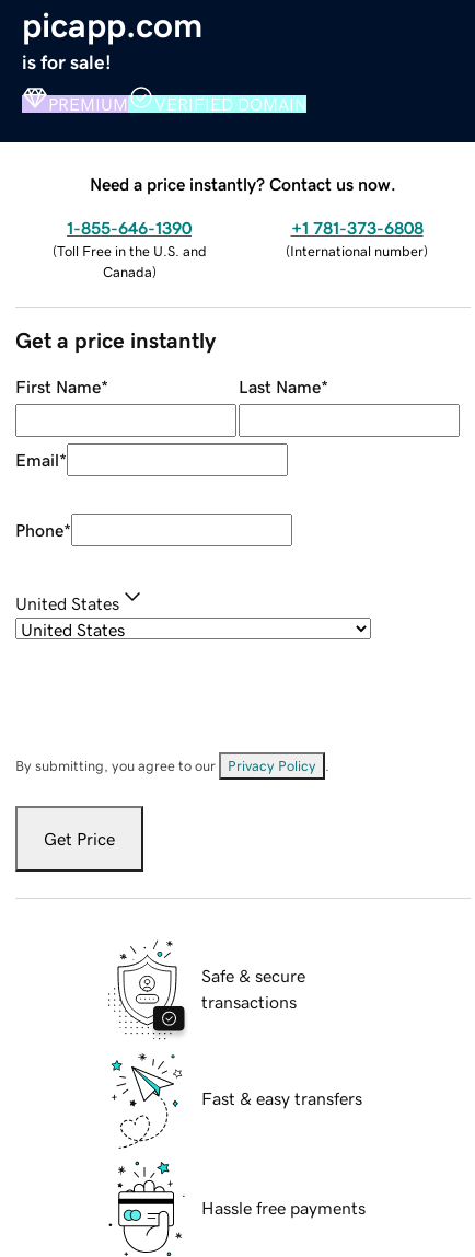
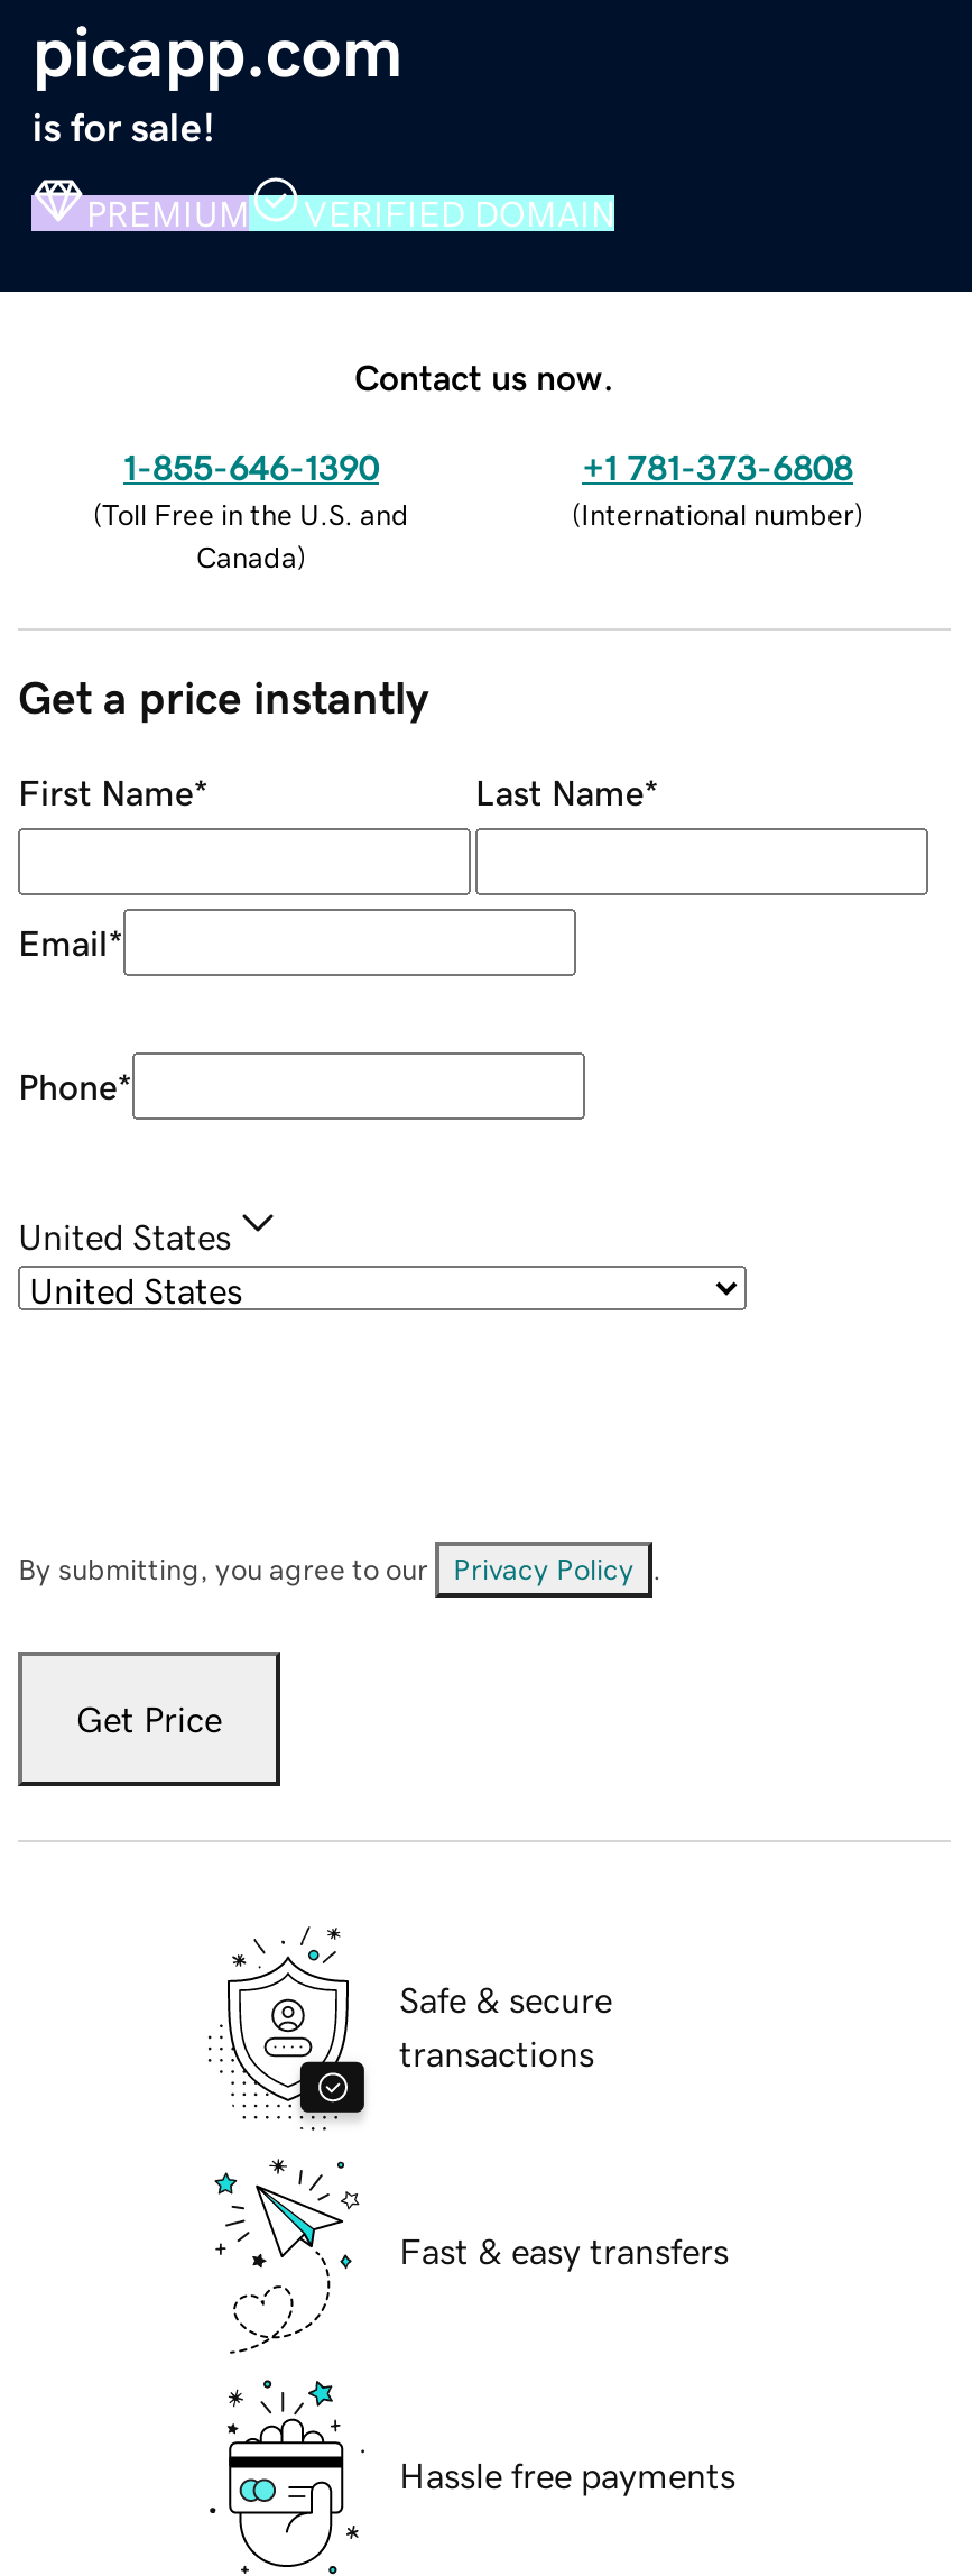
[90,175,396,192] Need a price instantly? Contact us now. -> [354,358,614,394] Contact us now.

